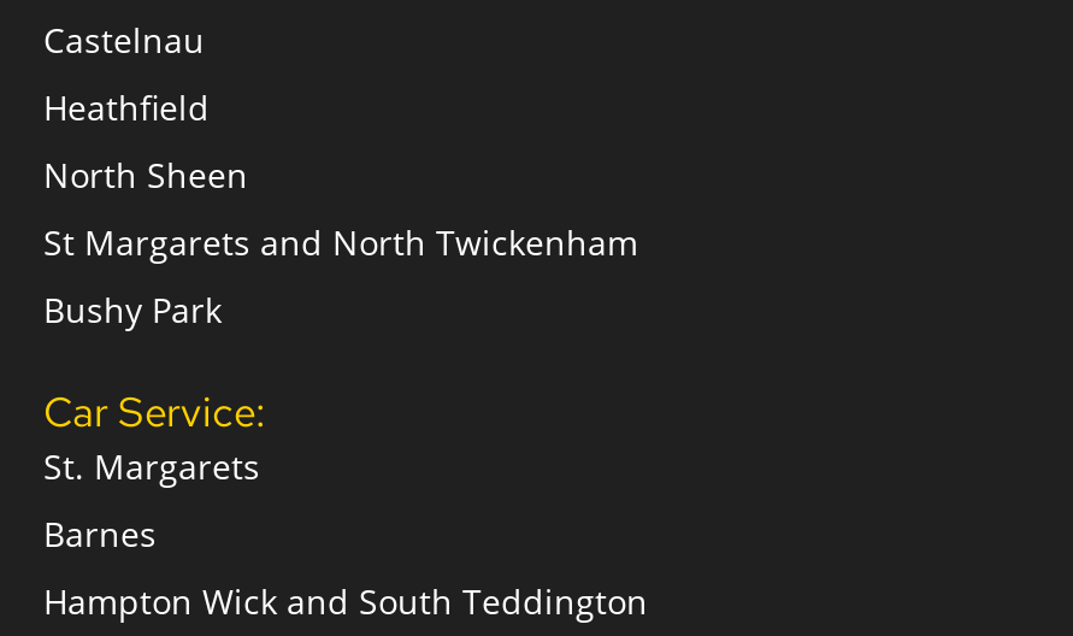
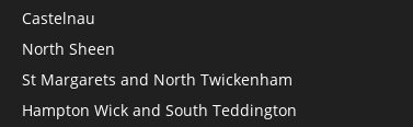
[43,84,210,130] Heathfield -> none
[43,287,265,556] Bushy Park | Car Service: | St. Margarets | Barnes -> none

